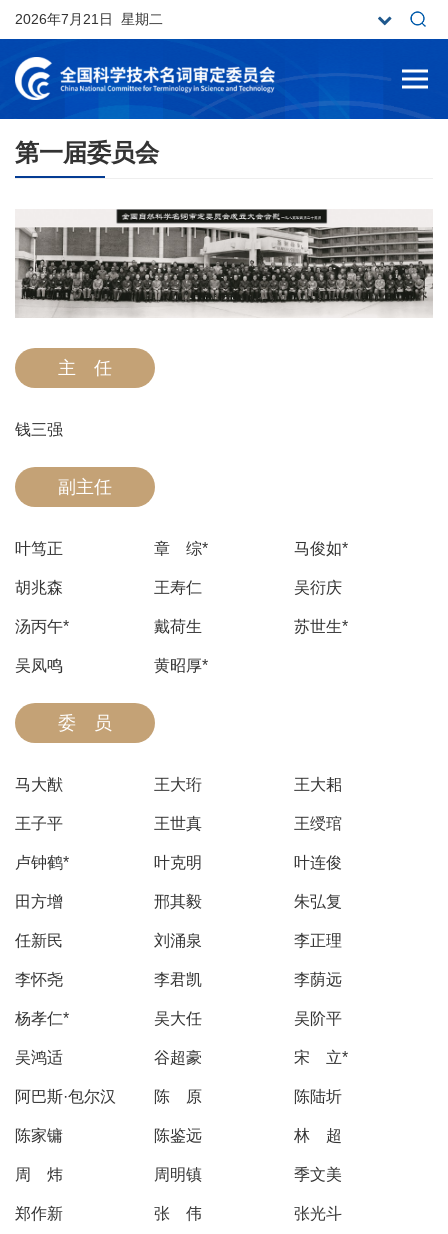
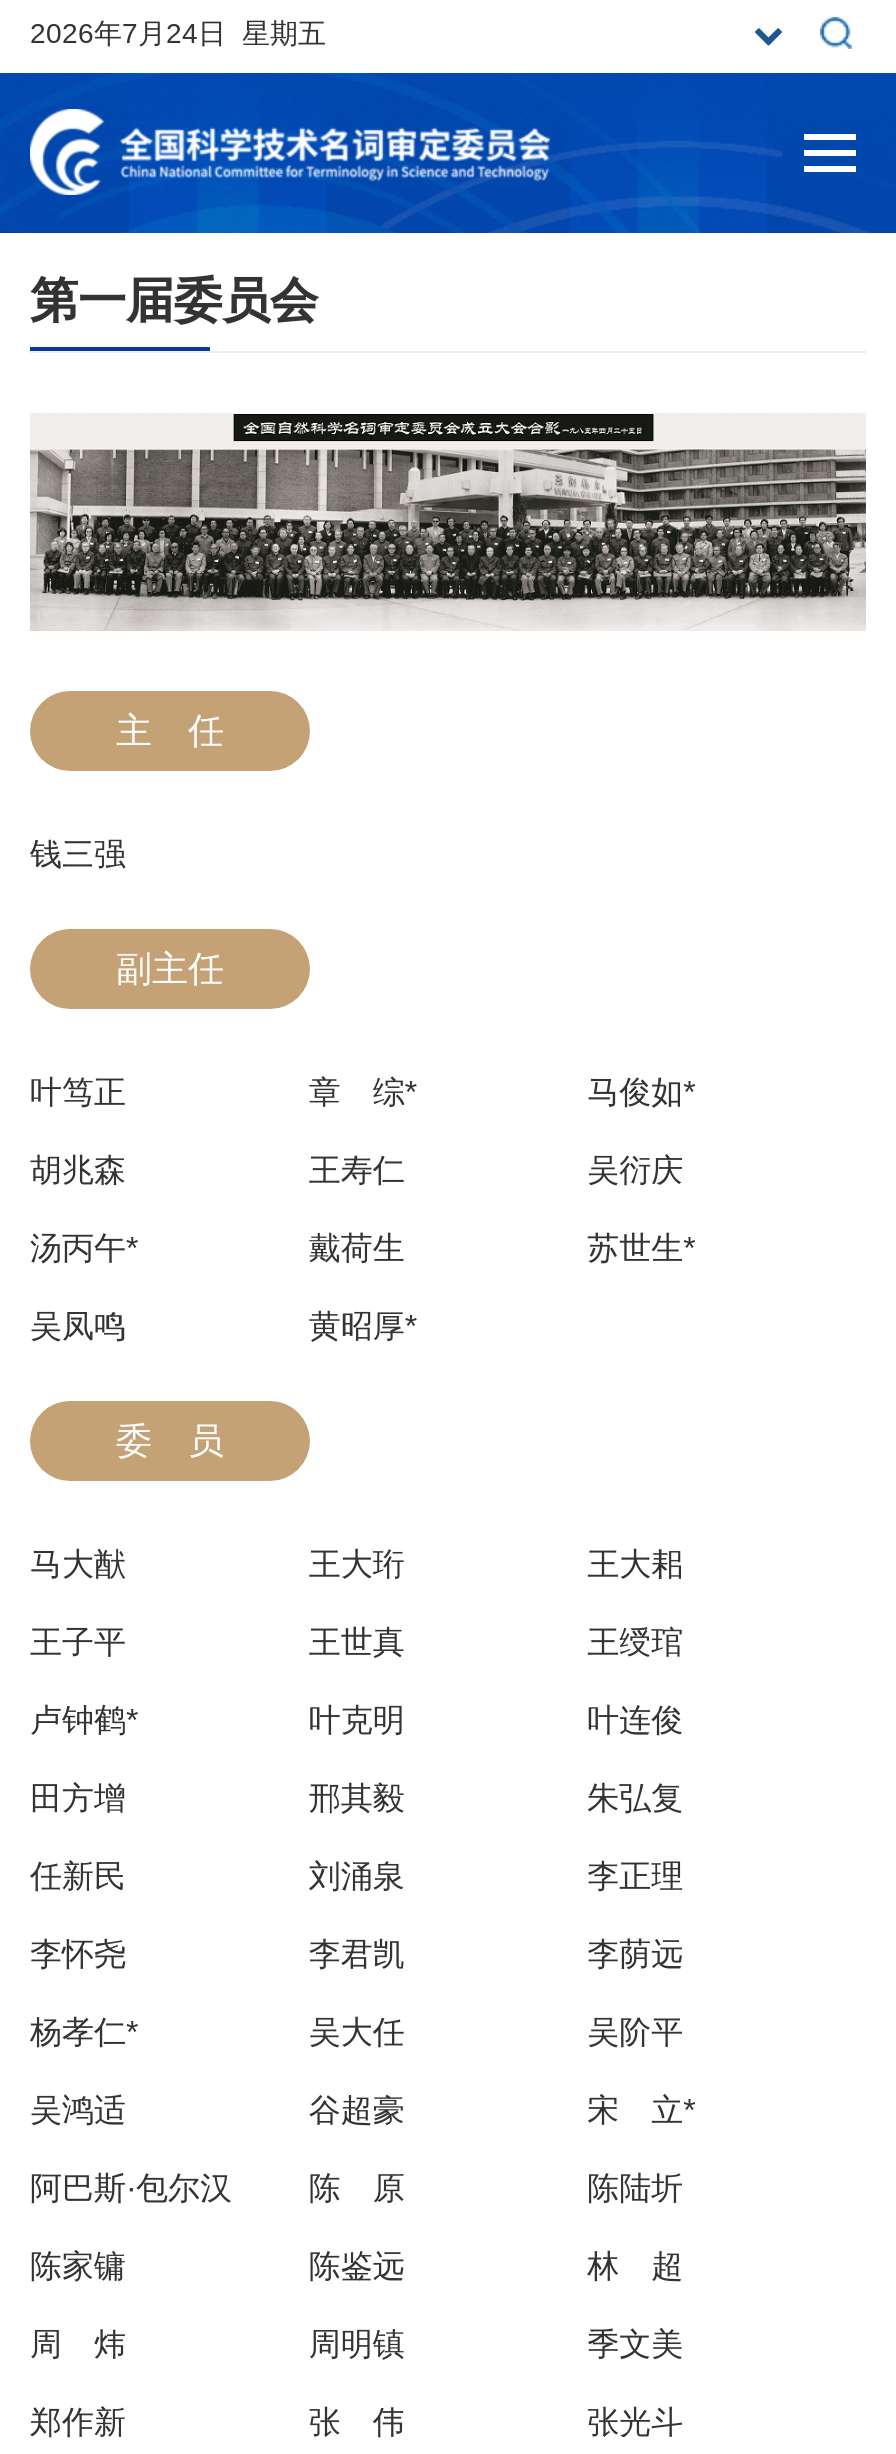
[15,11,163,27] 2026年7月21日 星期二 -> [30,17,326,49] 2026年7月24日 星期五

